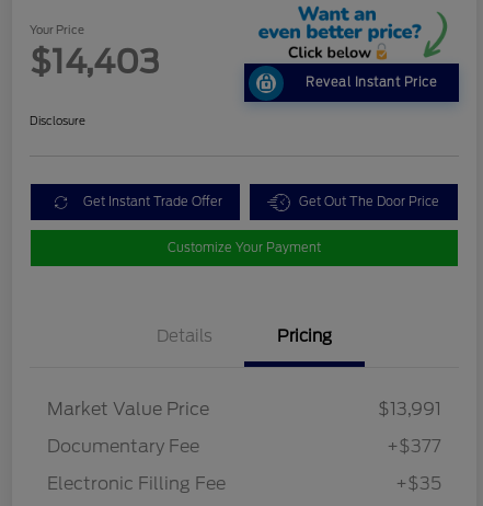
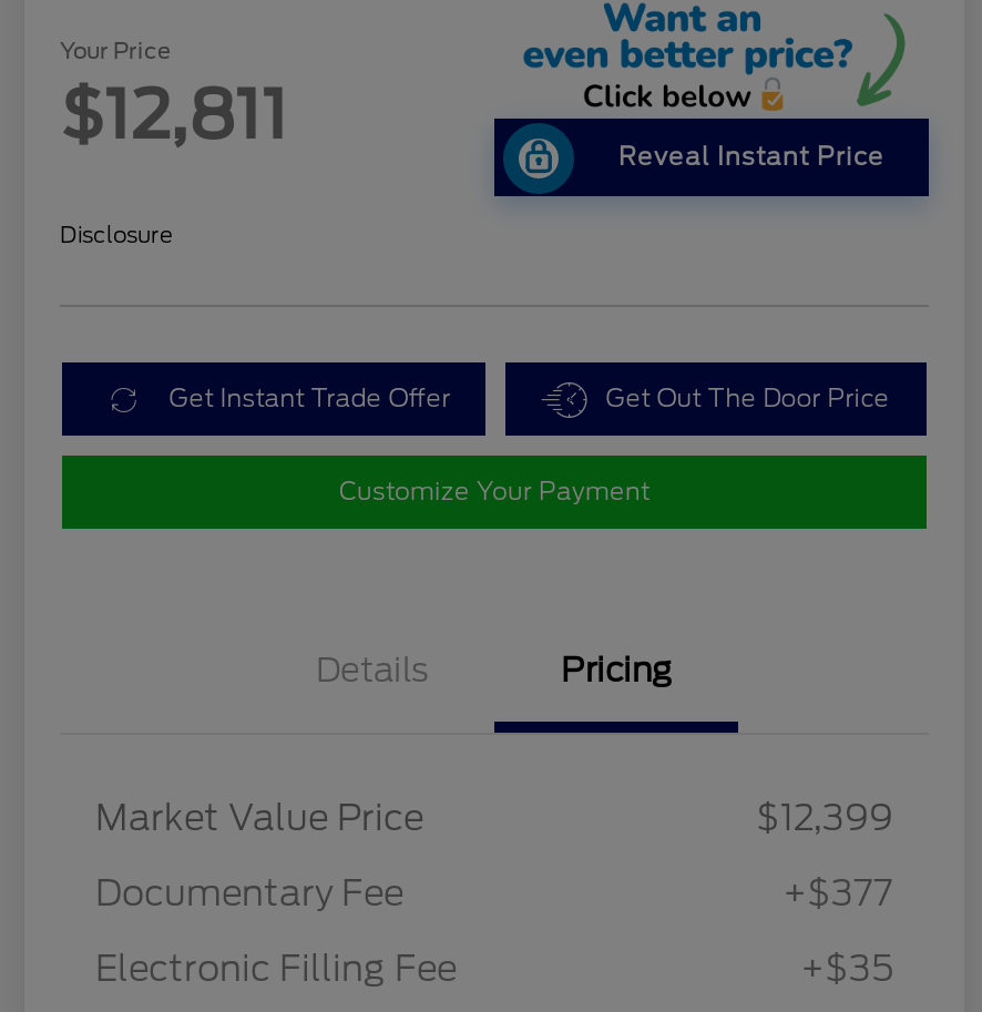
[30,42,160,82] $14,403 -> [60,75,288,155] $12,811
[378,399,441,420] $13,991 -> [756,798,893,840] $12,399

